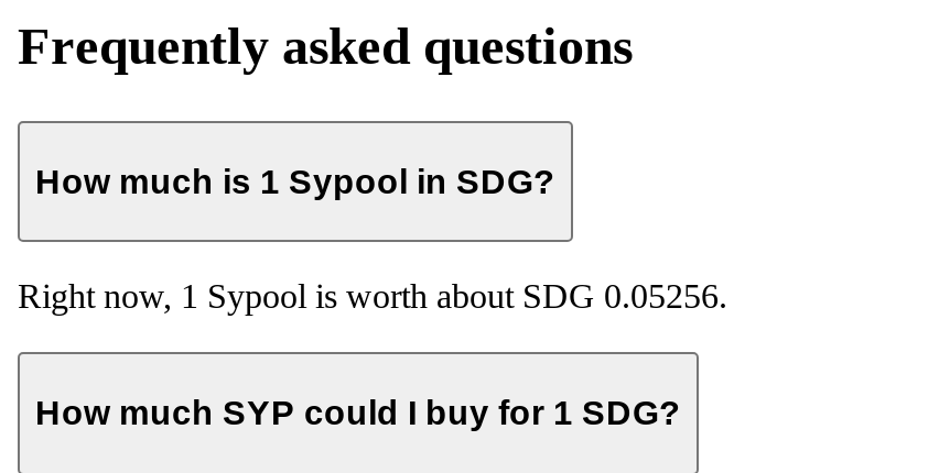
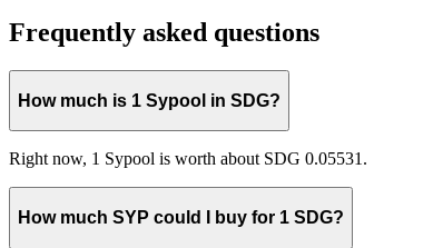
[18,278,727,315] Right now, 1 Sypool is worth about SDG 0.05256. -> [9,149,367,168] Right now, 1 Sypool is worth about SDG 0.05531.

